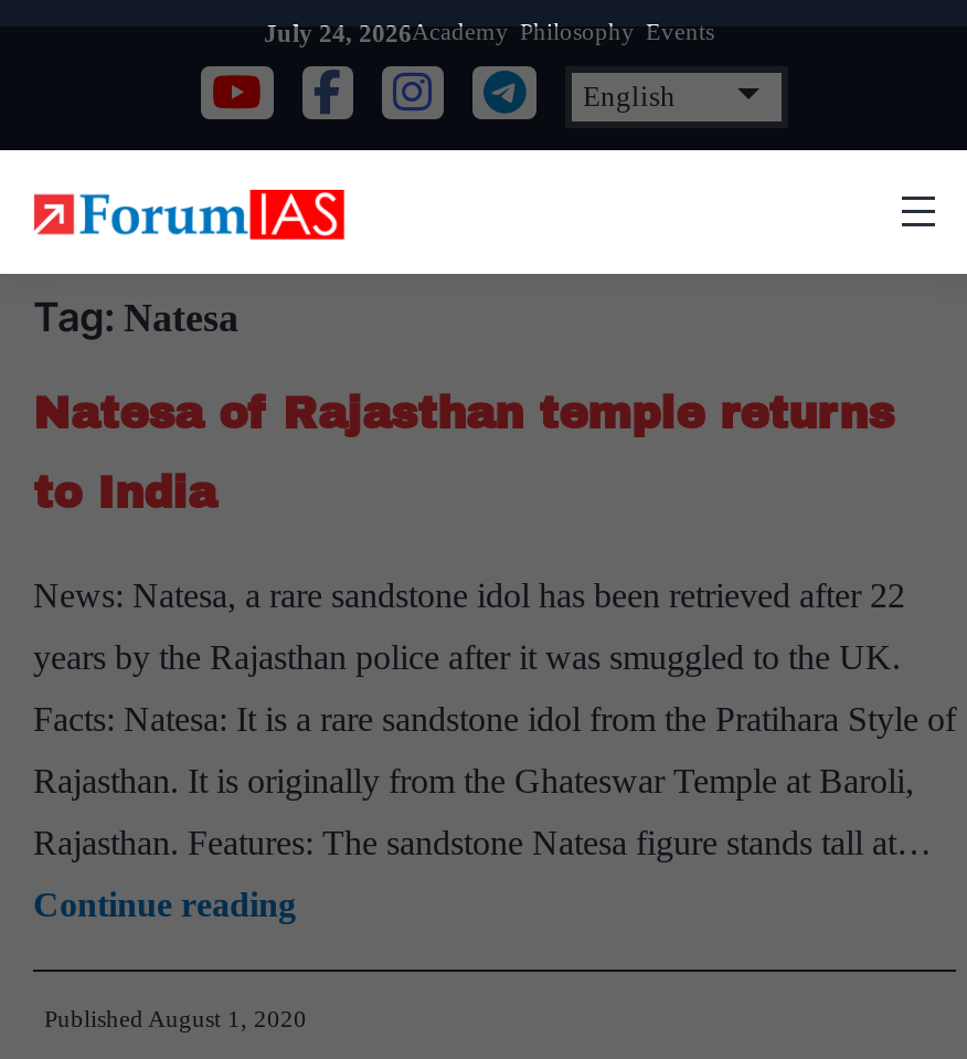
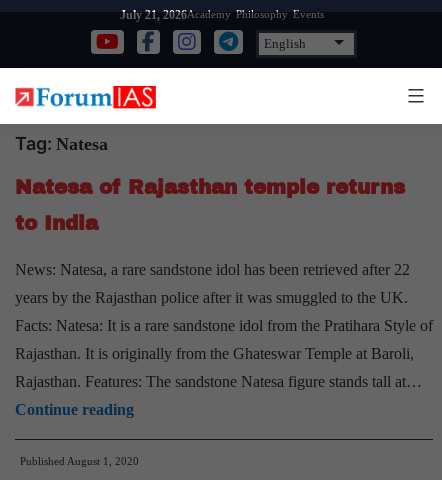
[264,18,714,46] July 24, 2026Academy Philosophy Events -> [119,8,323,21] July 21, 2026Academy Philosophy Events

